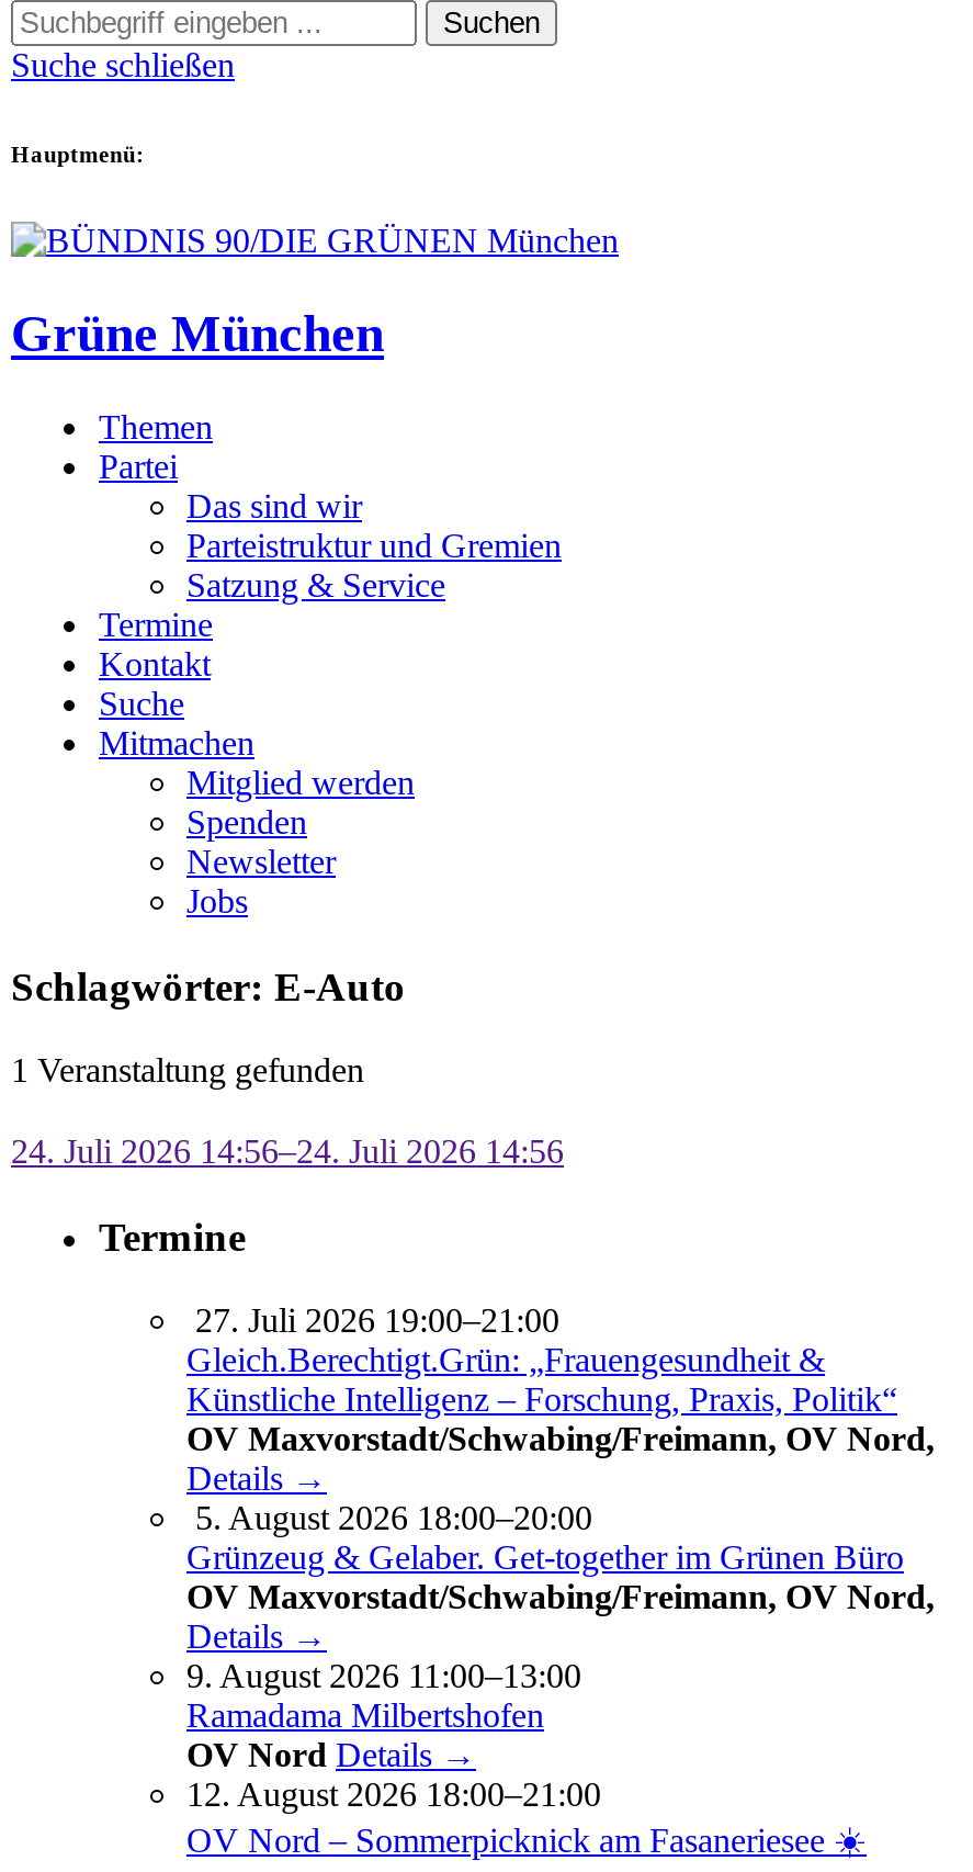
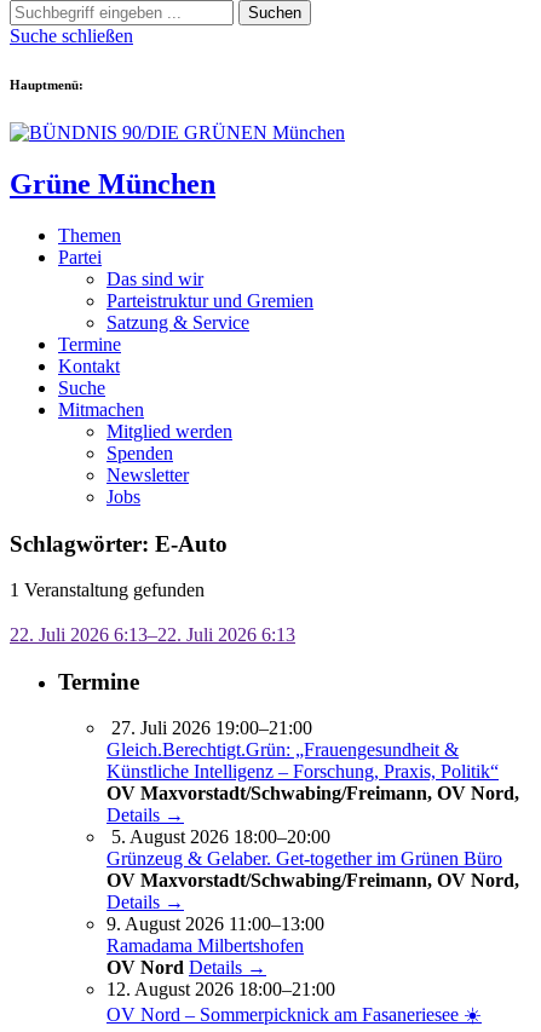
[11,1132,564,1170] 24. Juli 2026 14:56–24. Juli 2026 14:56 -> [10,624,295,645] 22. Juli 2026 6:13–22. Juli 2026 6:13

